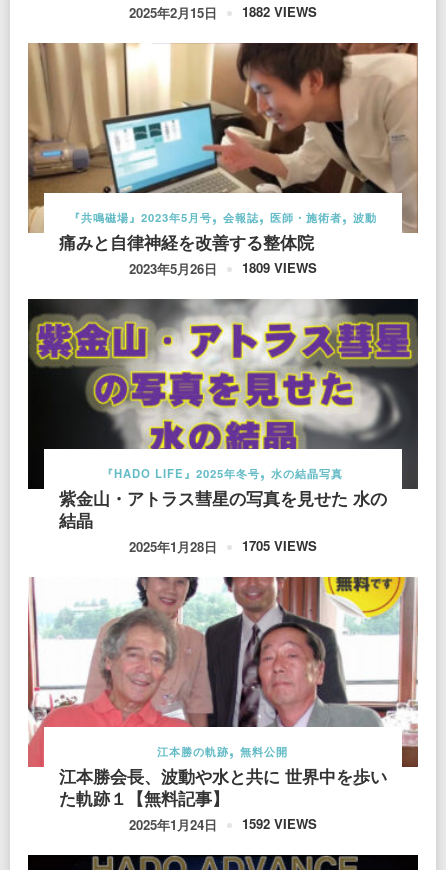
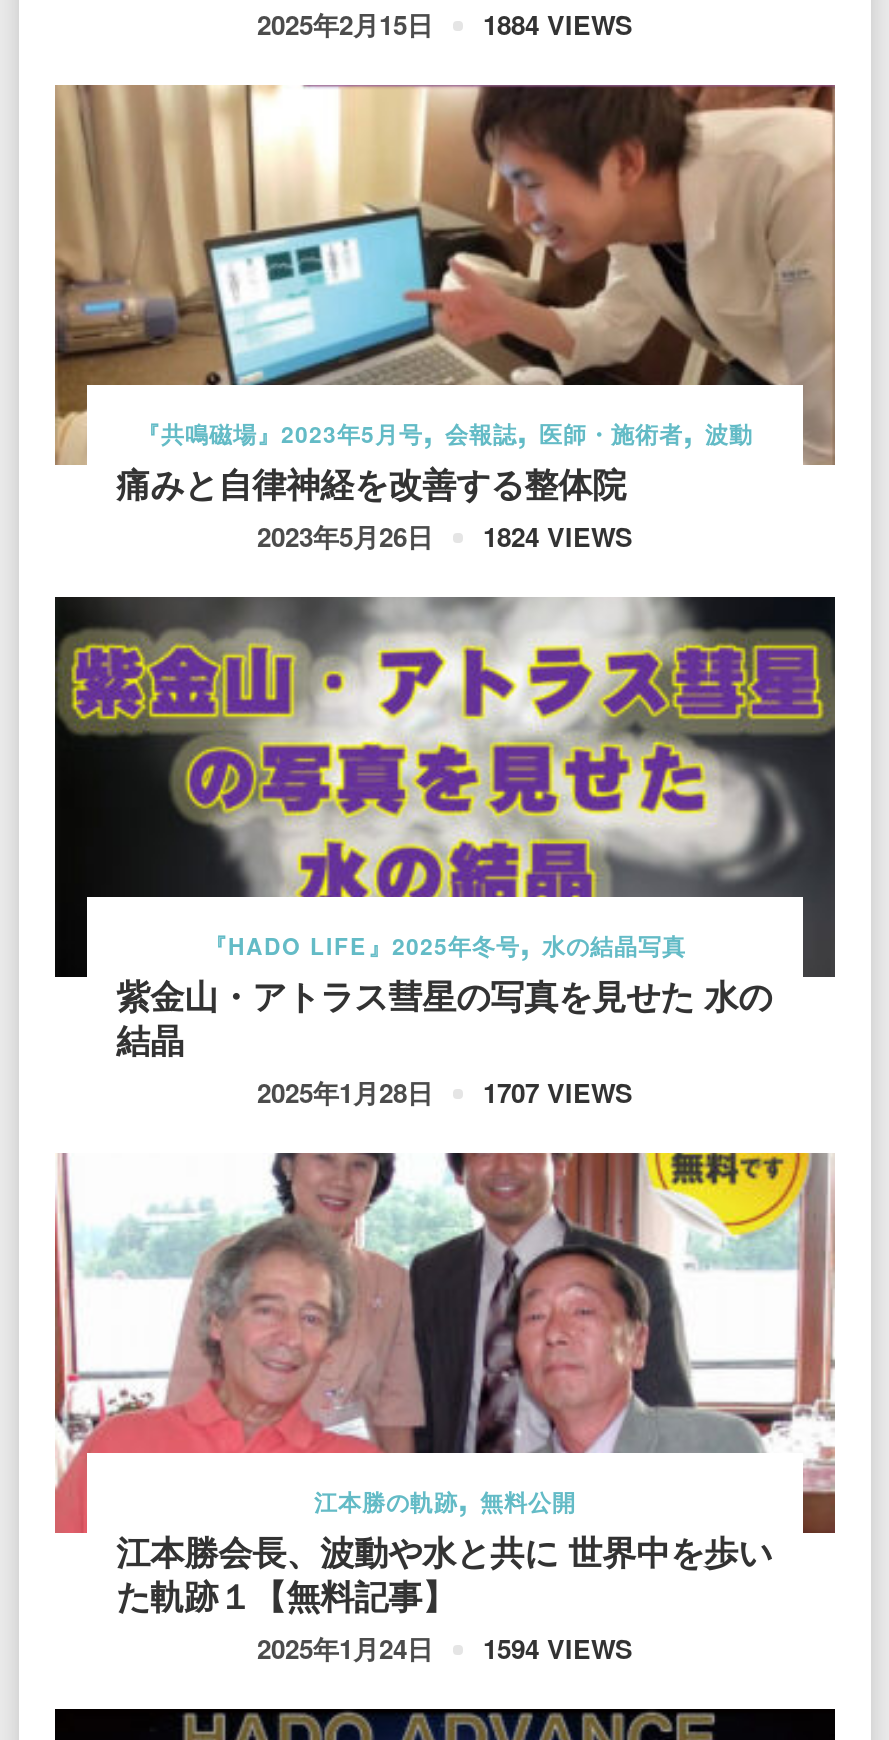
[129,2,317,22] 2025年2月15日 1882 VIEWS -> [257,4,633,43] 2025年2月15日 1884 VIEWS
[129,258,317,278] 2023年5月26日 1809 VIEWS -> [257,516,633,555] 2023年5月26日 1824 VIEWS
[129,536,317,556] 2025年1月28日 1705 VIEWS -> [257,1072,633,1111] 2025年1月28日 1707 VIEWS
[129,814,317,834] 2025年1月24日 1592 VIEWS -> [257,1628,633,1667] 2025年1月24日 1594 VIEWS

